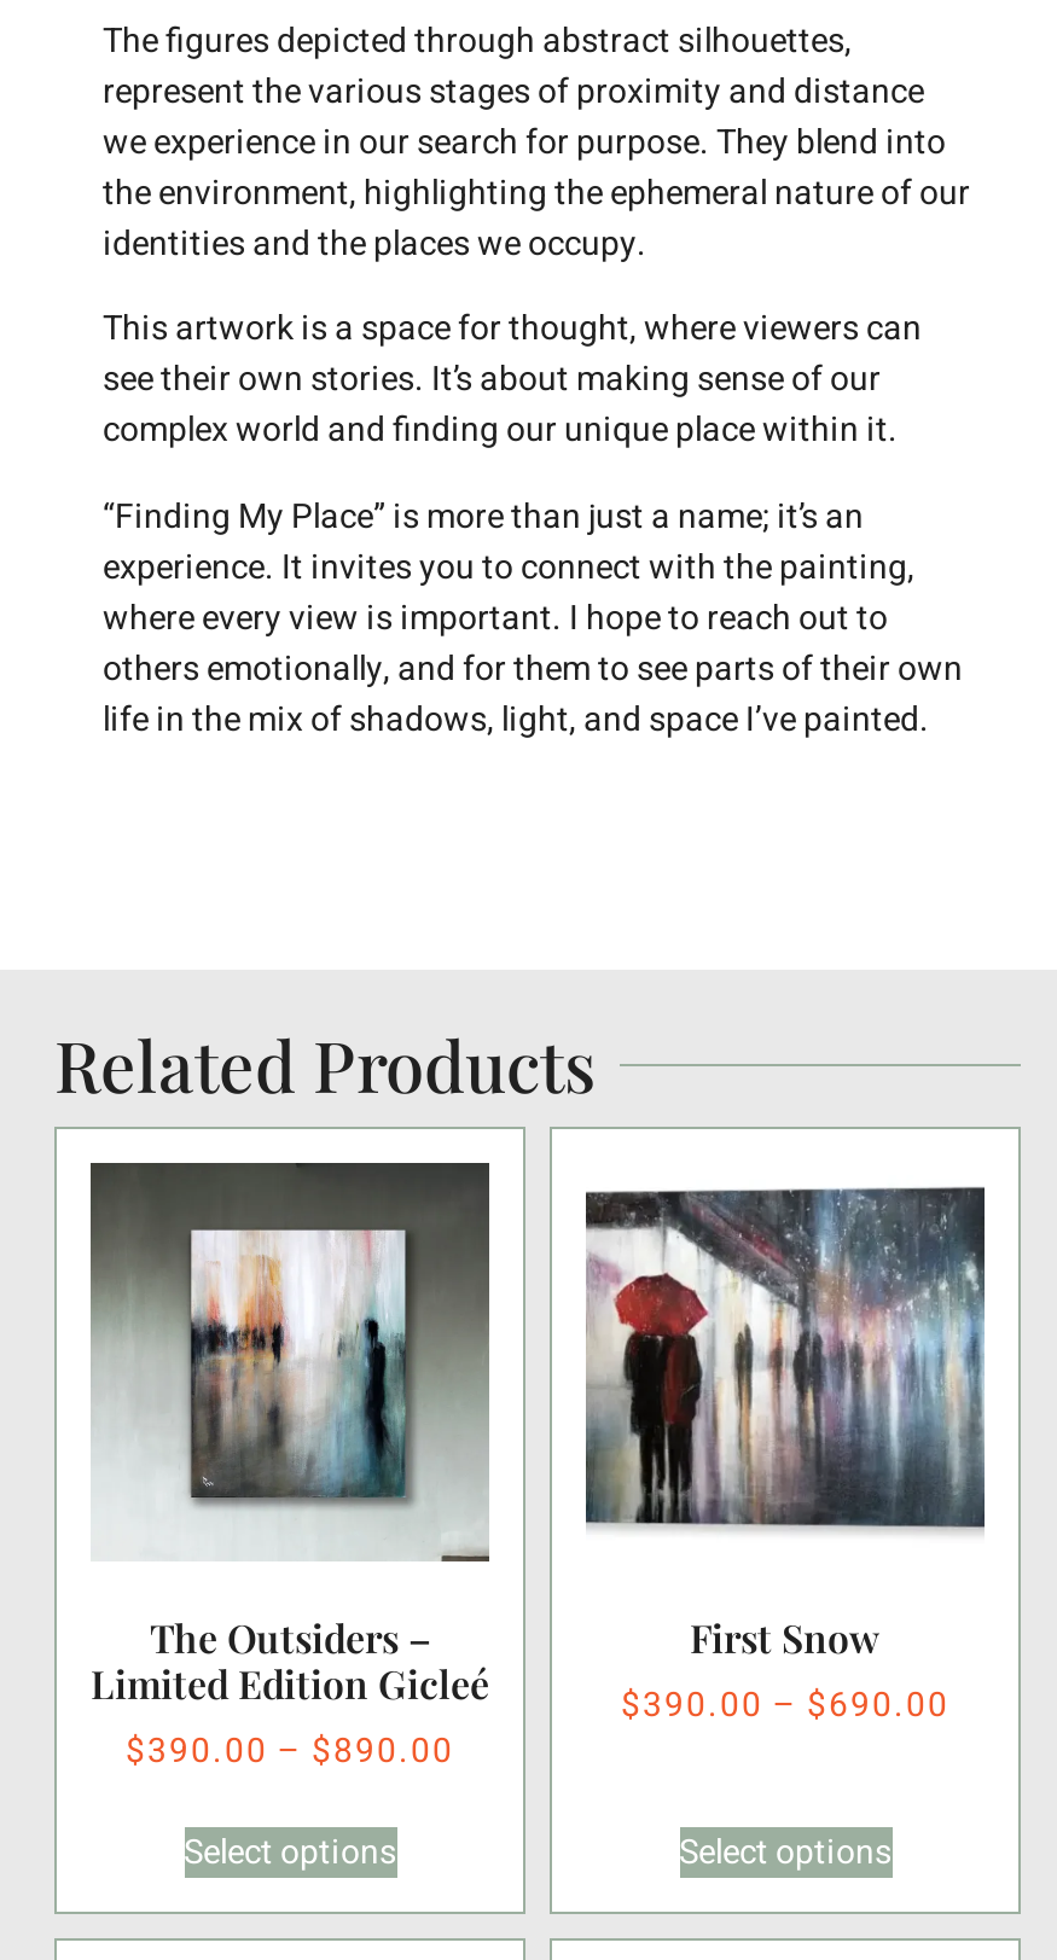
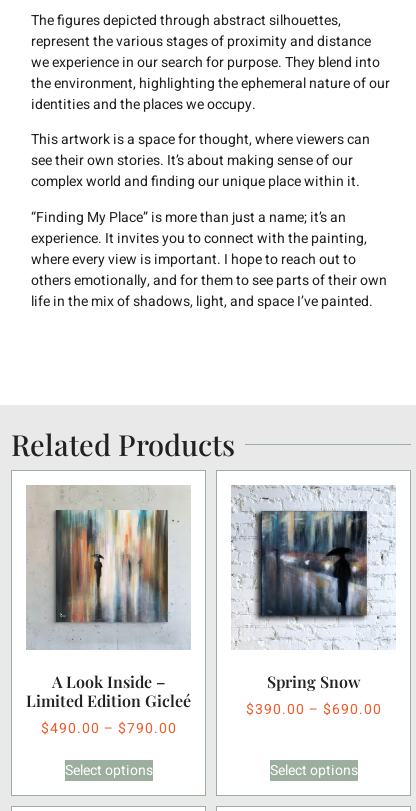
[91,1161,492,1664] [image] | The Outsiders – -> [26,485,191,692] [image] | A Look Inside –
[583,1165,987,1664] [image] | First Snow -> [231,484,396,692] [image] | Spring Snow
[126,1727,454,1777] $390.00 – $890.00 -> [40,718,176,739] $490.00 – $790.00

